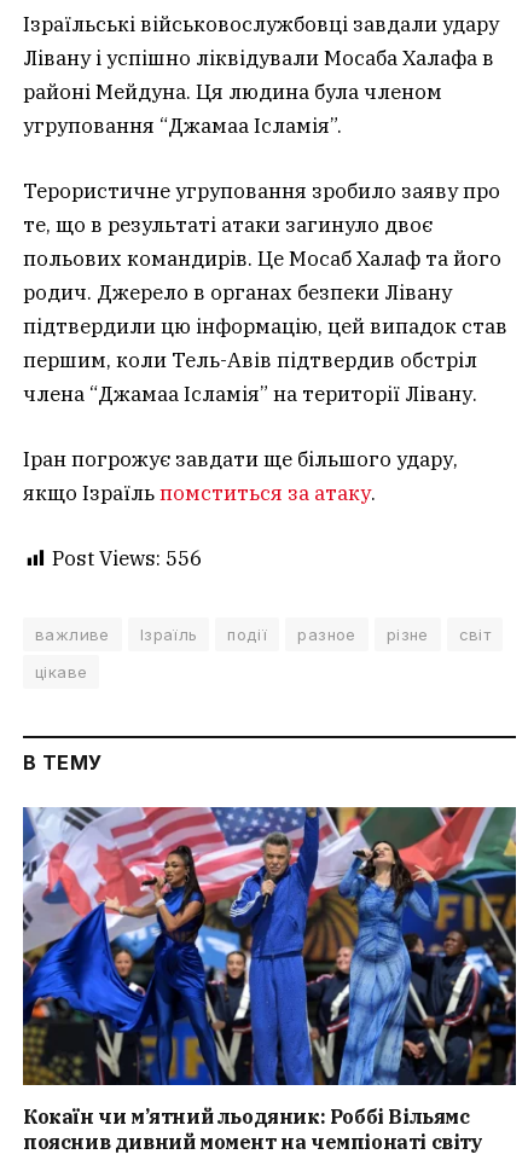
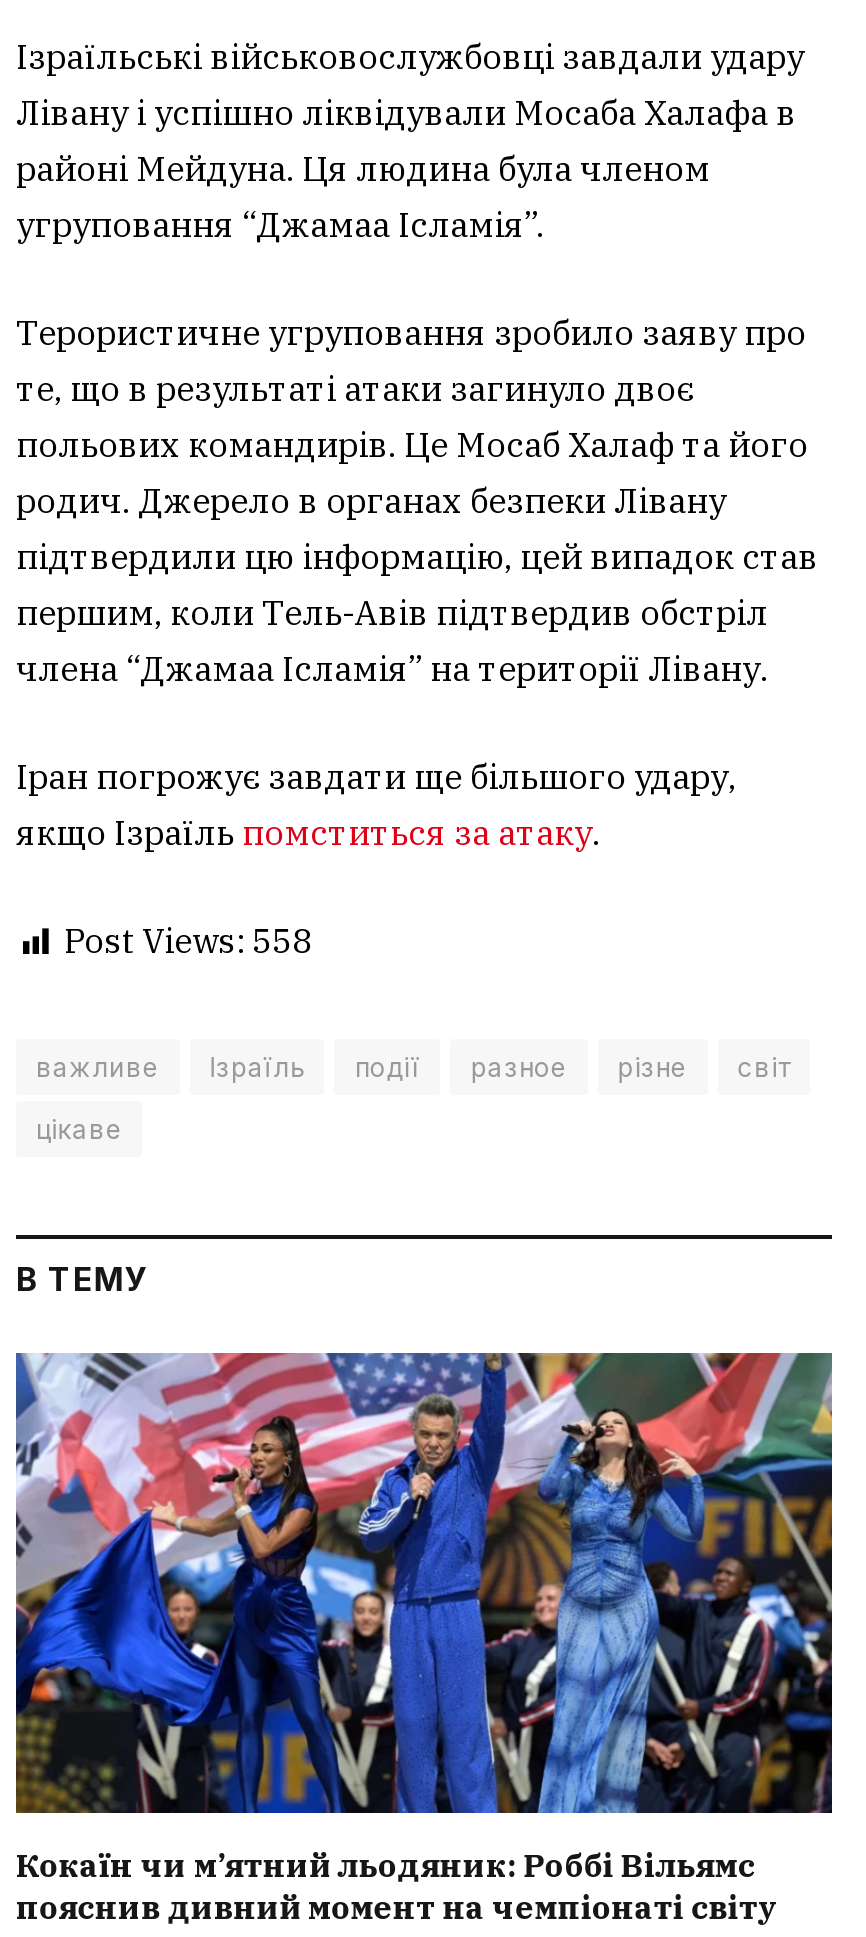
[52,545,202,572] Post Views: 556 -> [64,920,312,964] Post Views: 558

